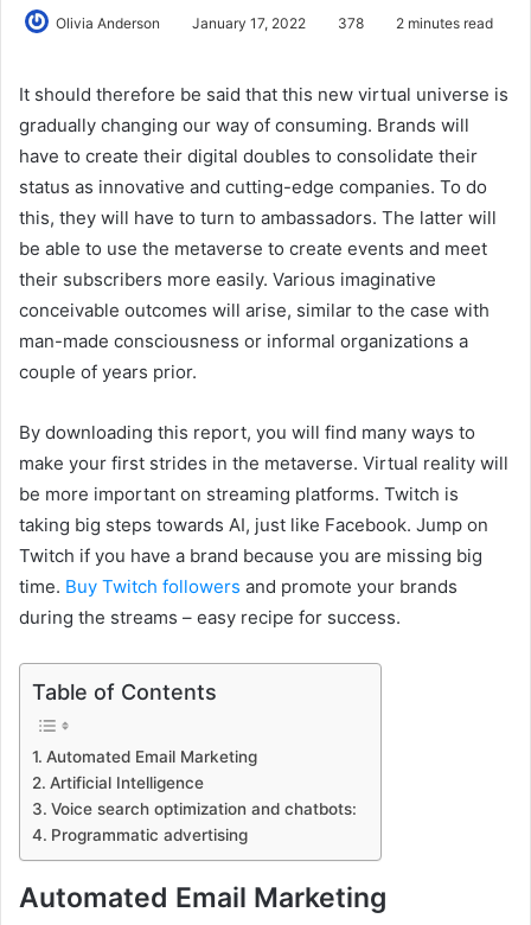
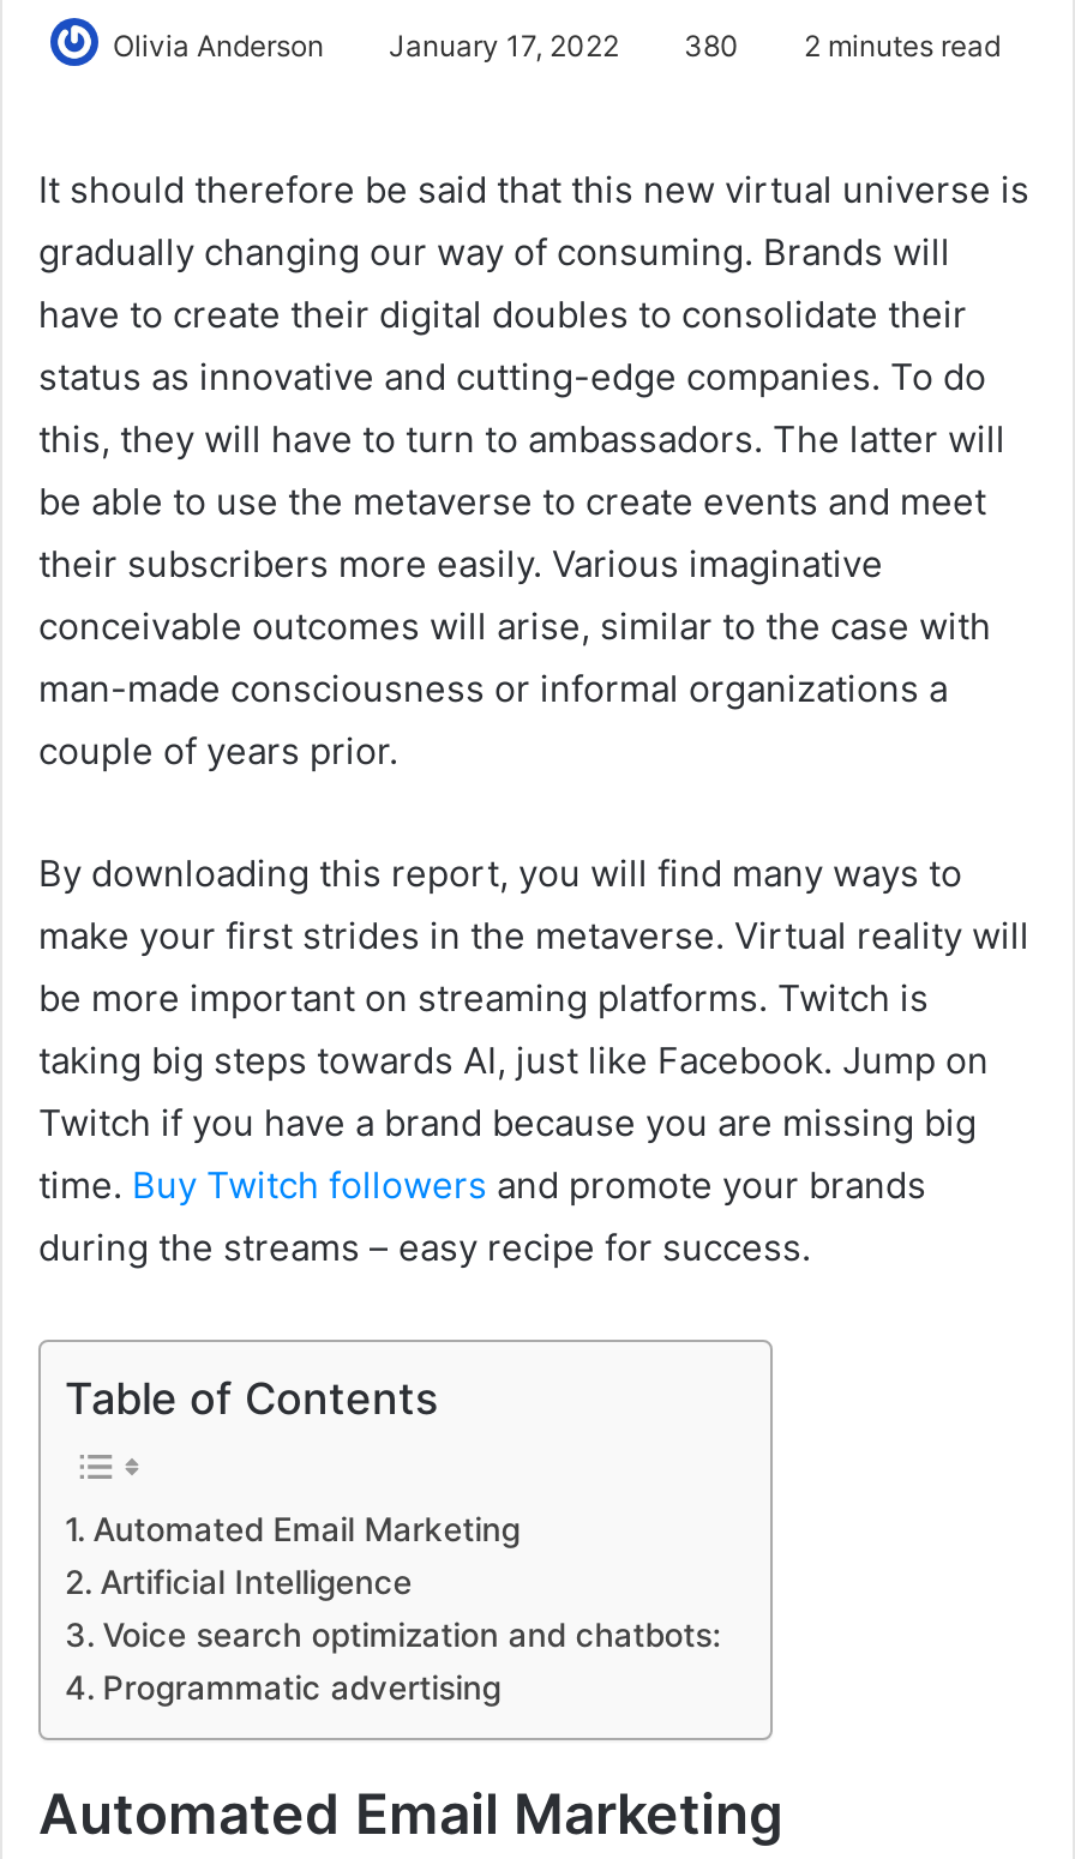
[56,14,493,32] Olivia Anderson January 17, 2022 378 2 minutes read -> [113,28,1001,64] Olivia Anderson January 17, 2022 380 2 minutes read

